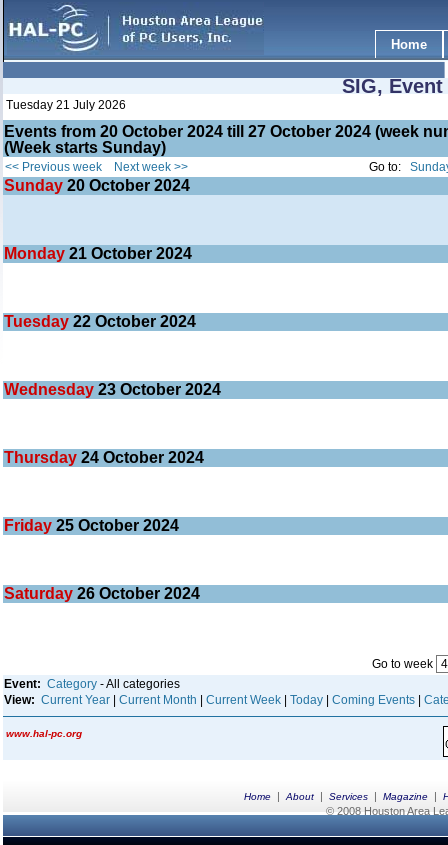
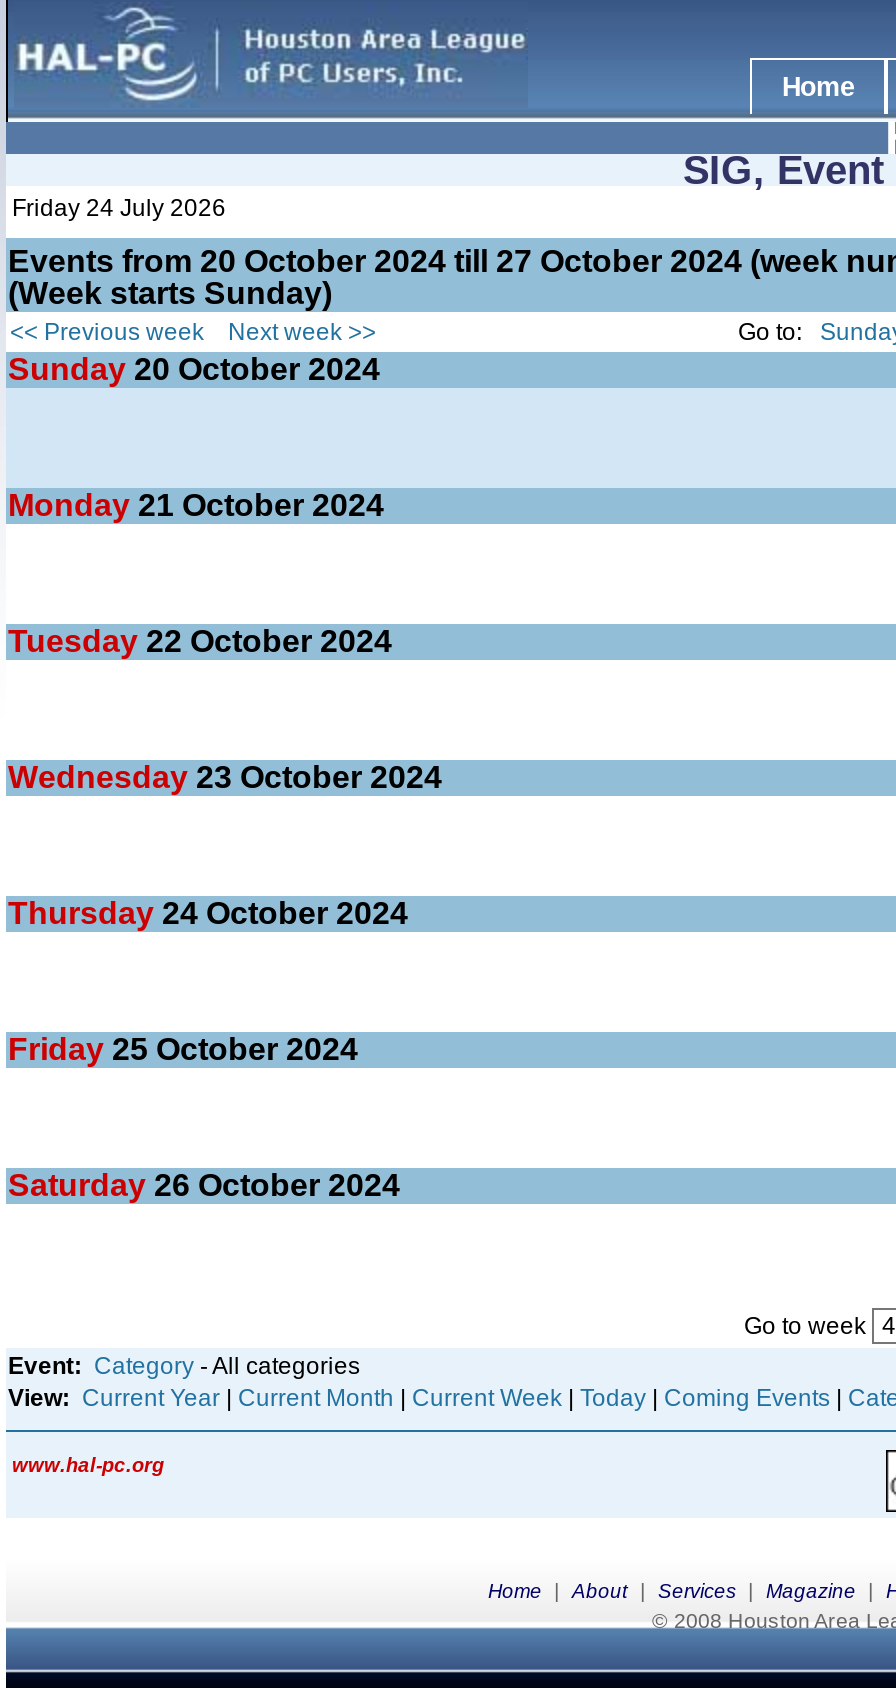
[6,98,126,112] Tuesday 21 July 2026 -> [12,194,226,222] Friday 24 July 2026

